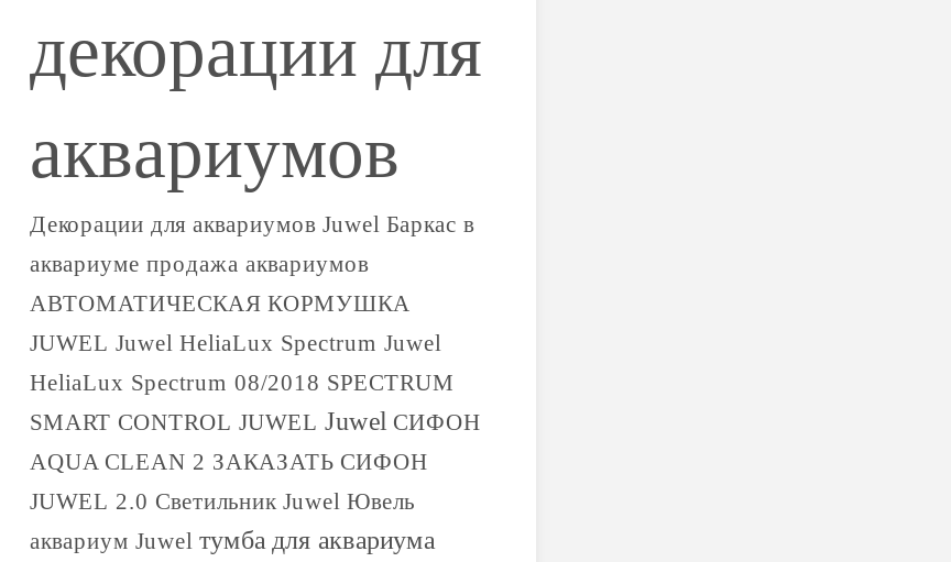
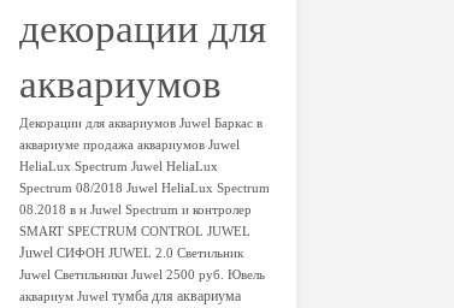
[30,252,369,276] аквариуме продажа аквариумов -> [19,138,240,152] аквариуме продажа аквариумов Juwel
[30,291,411,316] АВТОМАТИЧЕСКАЯ КОРМУШКА -> [19,160,218,173] HeliaLux Spectrum Juwel HeliaLux
[30,331,441,355] JUWEL Juwel HeliaLux Spectrum Juwel -> [19,182,270,195] Spectrum 08/2018 Juwel HeliaLux Spectrum
[30,371,481,474] HeliaLux Spectrum 08/2018 SPECTRUM | SMART CONTROL JUWEL Juwel СИФОН | AQUA CLEAN 2 ЗАКАЗАТЬ СИФОН -> [19,203,252,217] 08.2018 в н Juwel Spectrum и контролер
[30,489,415,514] JUWEL 2.0 Светильник Juwel Ювель -> [19,225,265,282] SMART SPECTRUM CONTROL JUWEL | Juwel СИФОН JUWEL 2.0 Светильник | Juwel Светильники Juwel 2500 руб. Ювель

